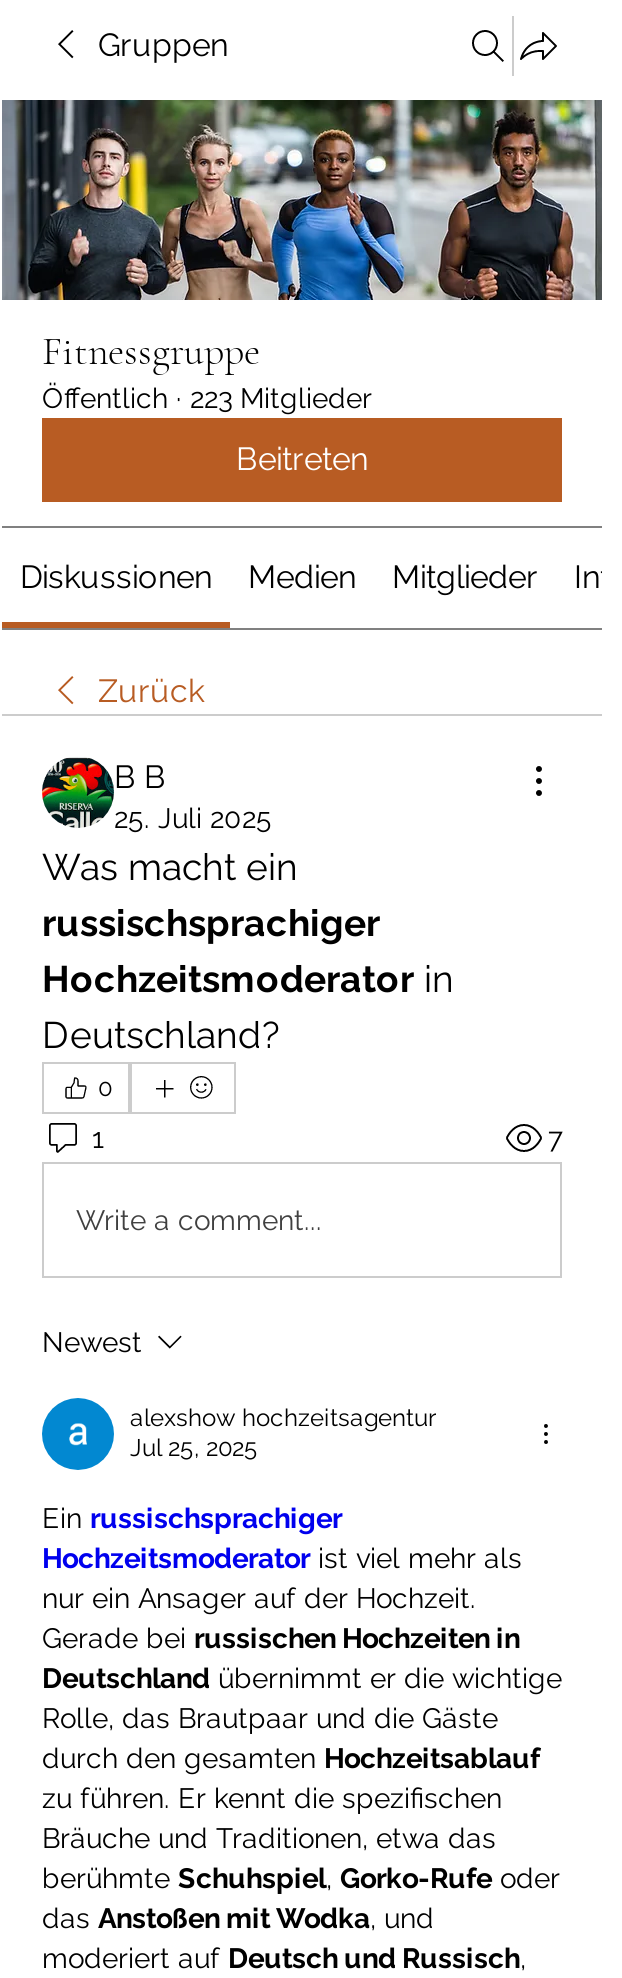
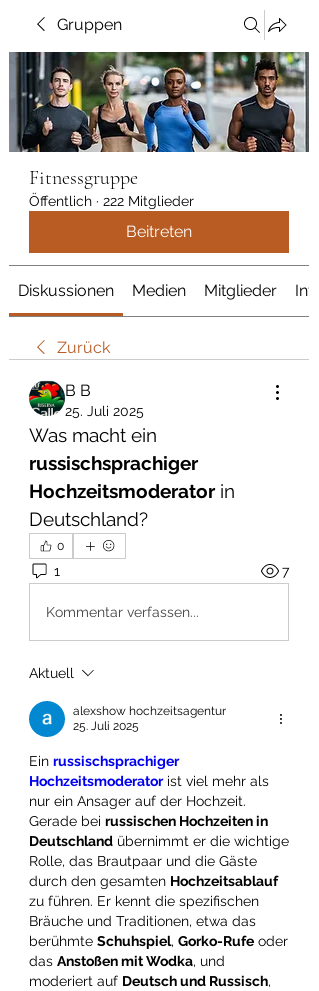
[42,382,372,414] Öffentlich · 223 Mitglieder -> [29,193,194,209] Öffentlich · 222 Mitglieder
[76,1203,322,1235] Write a comment... -> [46,603,199,619] Kommentar verfassen...
[42,1326,142,1358] Newest -> [29,665,74,681] Aktuell
[130,1434,258,1462] Jul 25, 2025 -> [73,719,139,733] 25. Juli 2025

